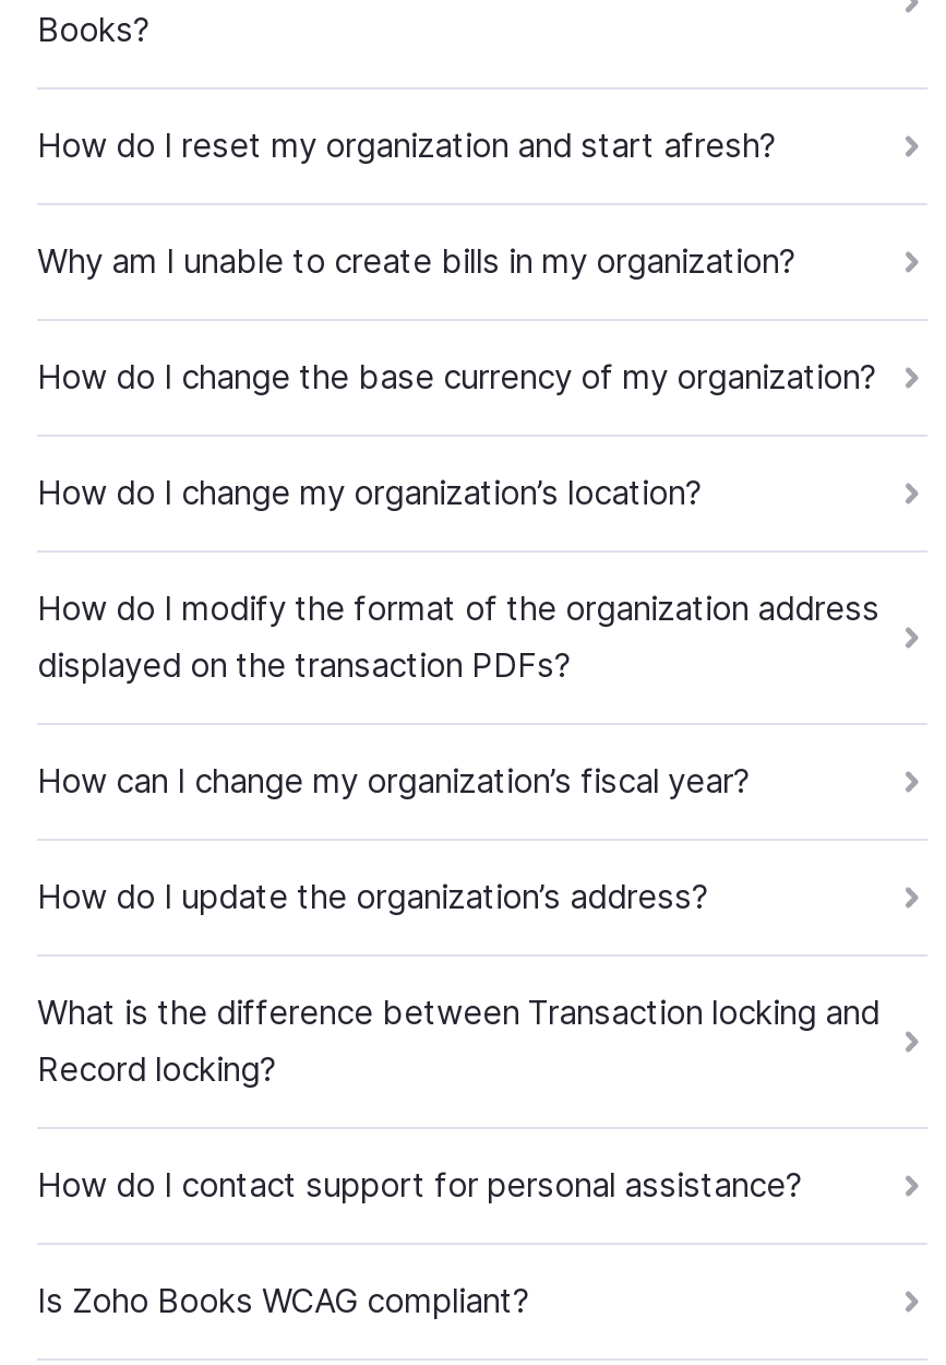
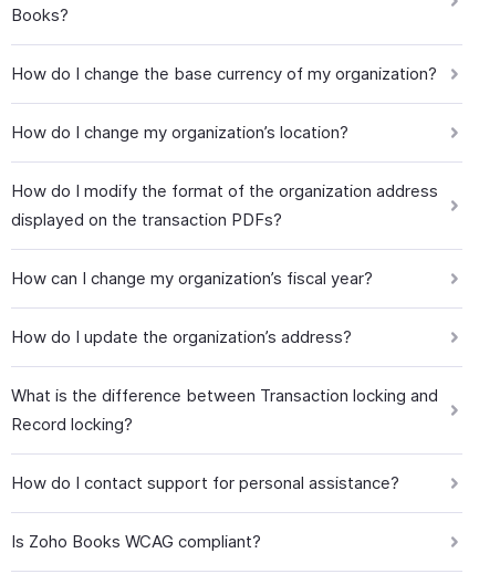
[37,124,797,282] How do I reset my organization and start afresh? | Why am I unable to create bills in my organization? -> none

